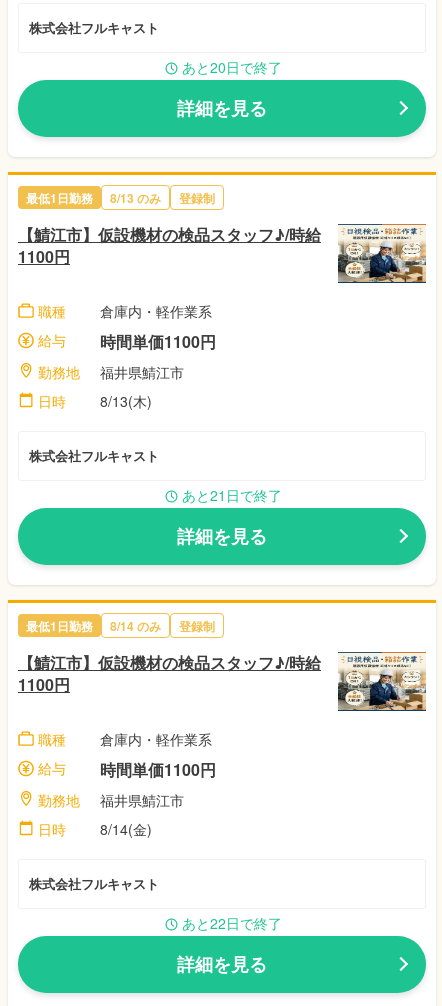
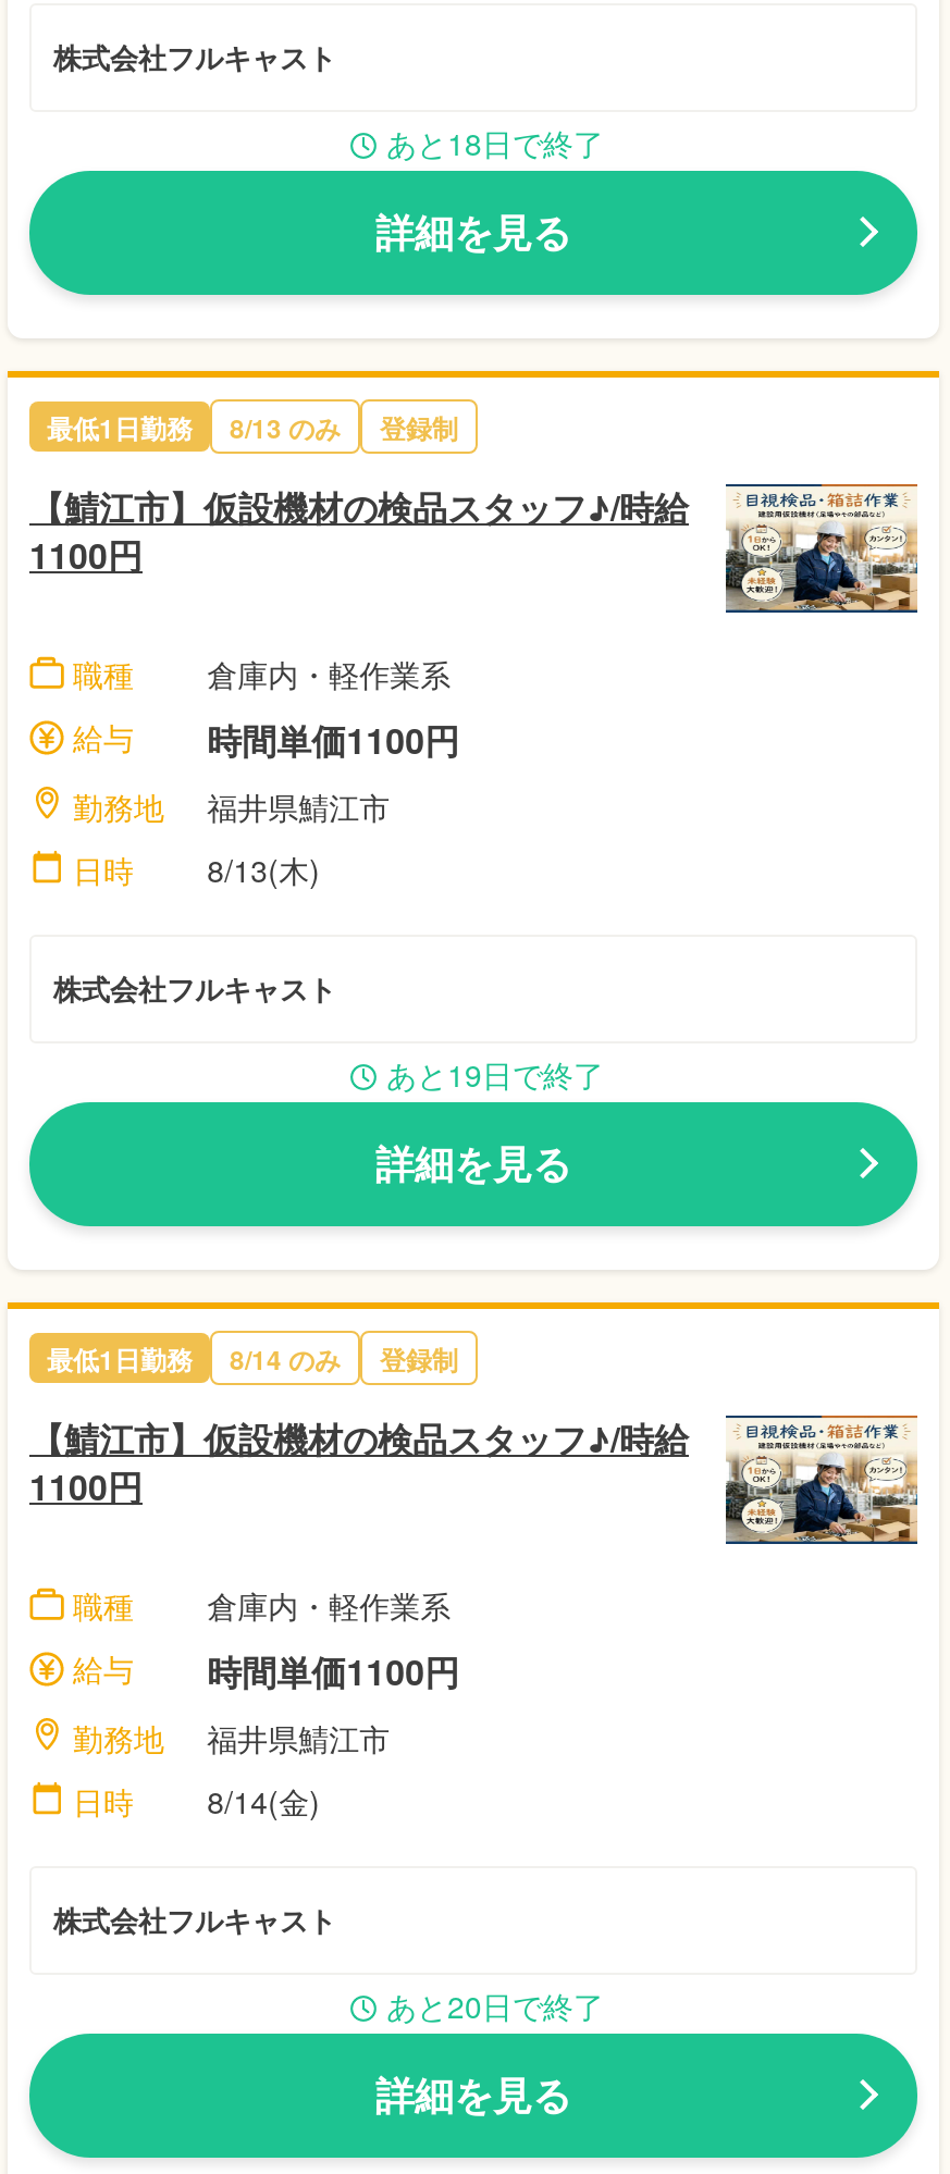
none -> [386,120,604,164] あと18日で終了
moved [182,57,282,77] -> [386,1983,604,2026]: あと20日で終了
[182,485,282,505] あと21日で終了 -> [386,1052,604,1095] あと19日で終了
[182,913,282,933] あと22日で終了 -> none

